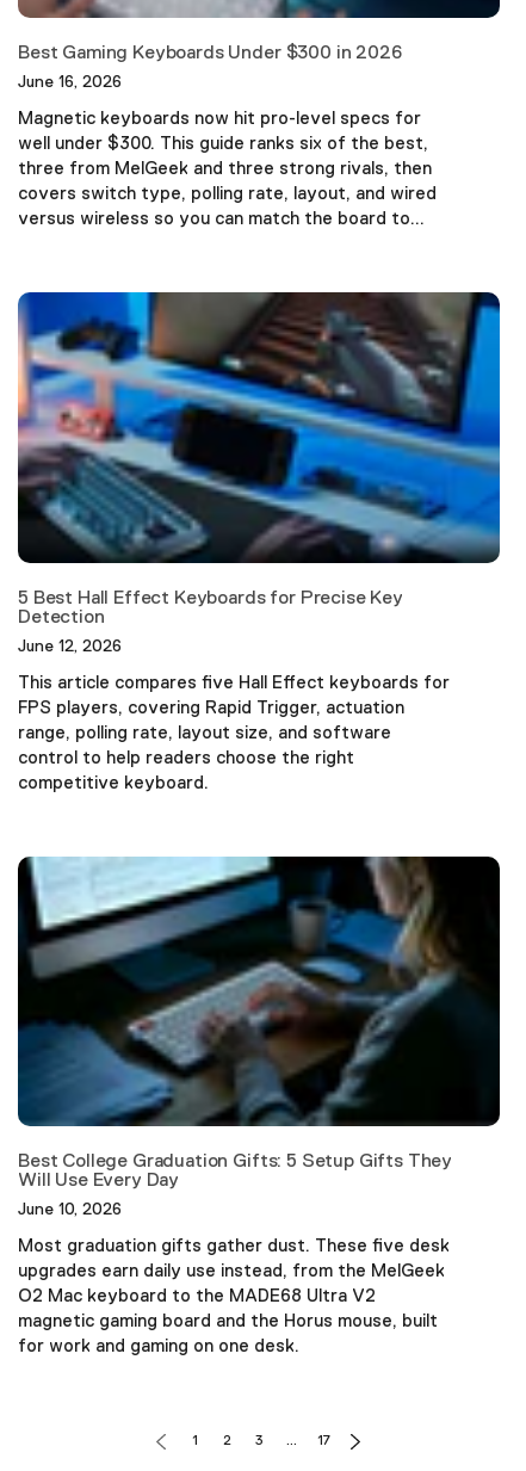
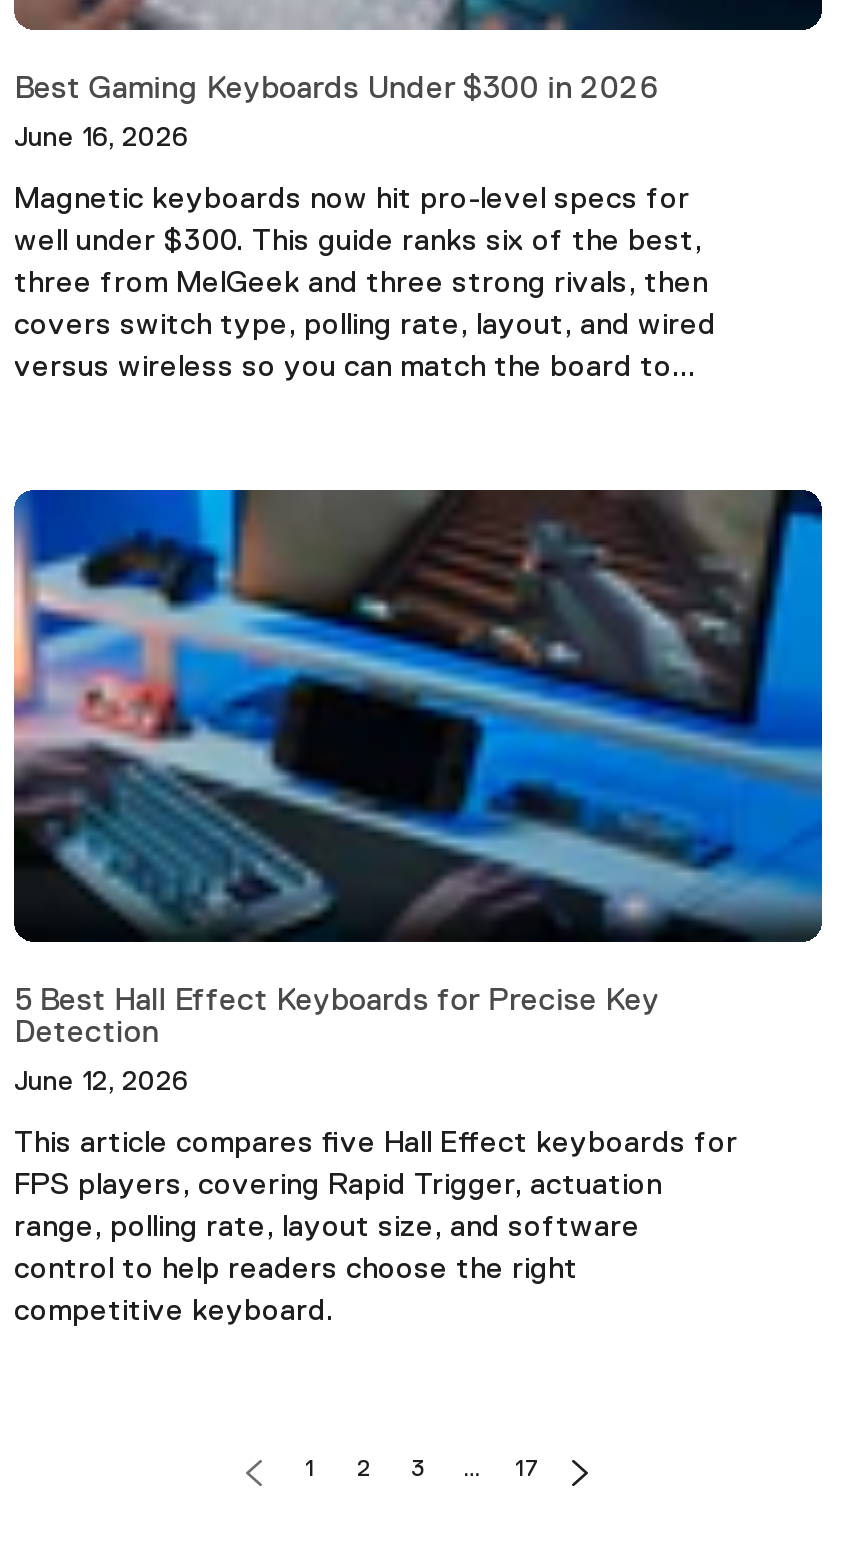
[17,855,501,1355] [image] | Best College Graduation Gifts: 5 Setup Gifts They | Will Use Every Day | June 10, 2026 | Most graduation gifts gather dust. These five desk | upgrades earn daily use instead, from the MelGeek | O2 Mac keyboard to the MADE68 Ultra V2 | magnetic gaming board and the Horus mouse, built | for work and gaming on one desk. -> none

